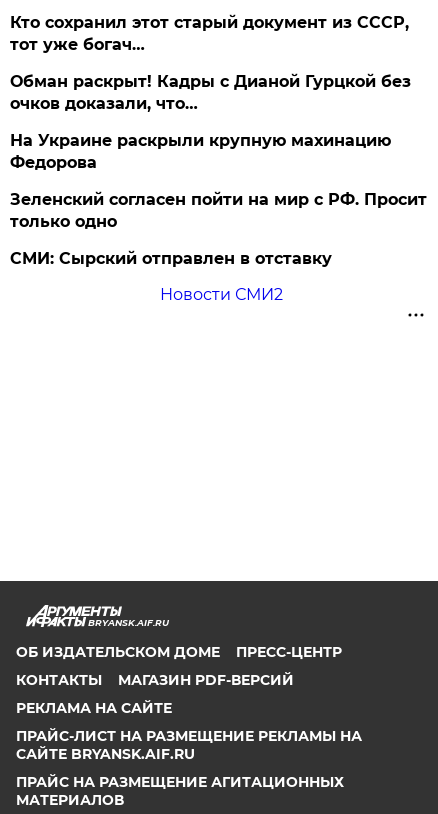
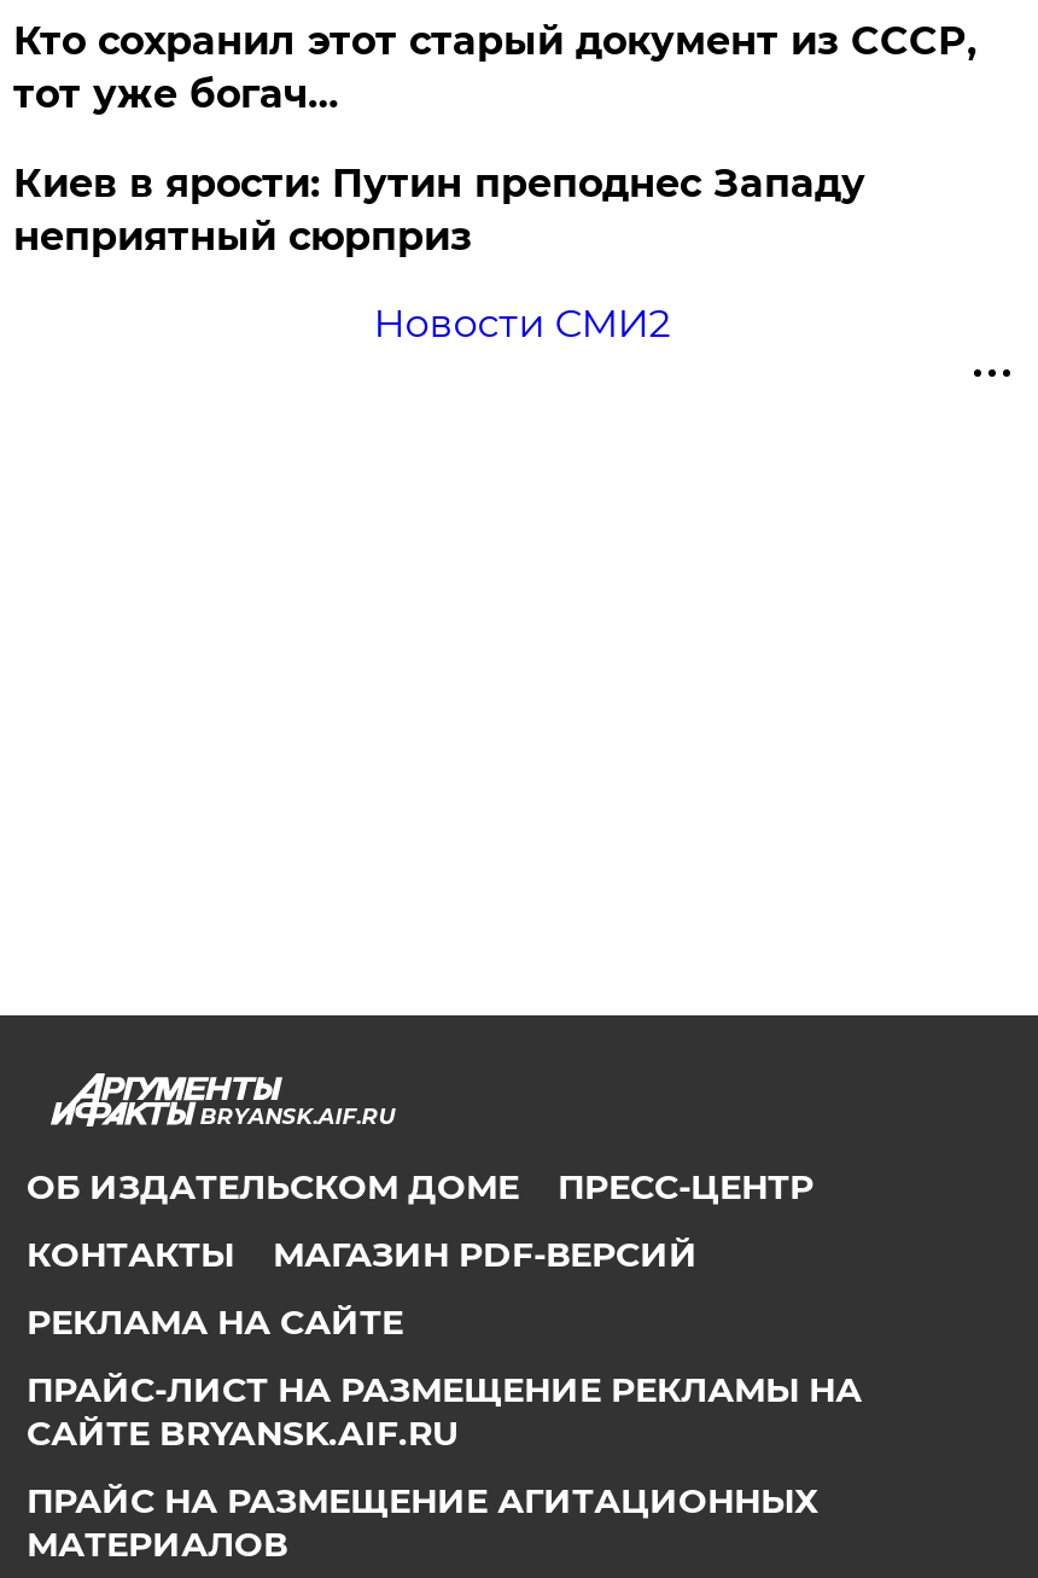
[10,72,427,268] Обман раскрыт! Кадры с Дианой Гурцкой без | очков доказали, что… | На Украине раскрыли крупную махинацию | Федорова | Зеленский согласен пойти на мир с РФ. Просит | только одно | СМИ: Сырский отправлен в отставку -> [13,160,865,259] Киев в ярости: Путин преподнес Западу | неприятный сюрприз

